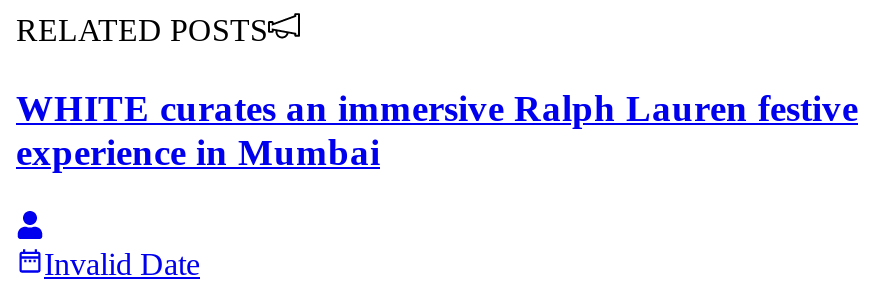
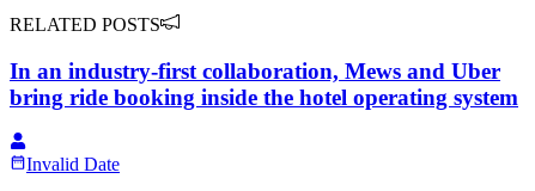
[16,86,858,172] WHITE curates an immersive Ralph Lauren festive | experience in Mumbai -> [10,58,518,109] In an industry-first collaboration, Mews and Uber | bring ride booking inside the hotel operating system

